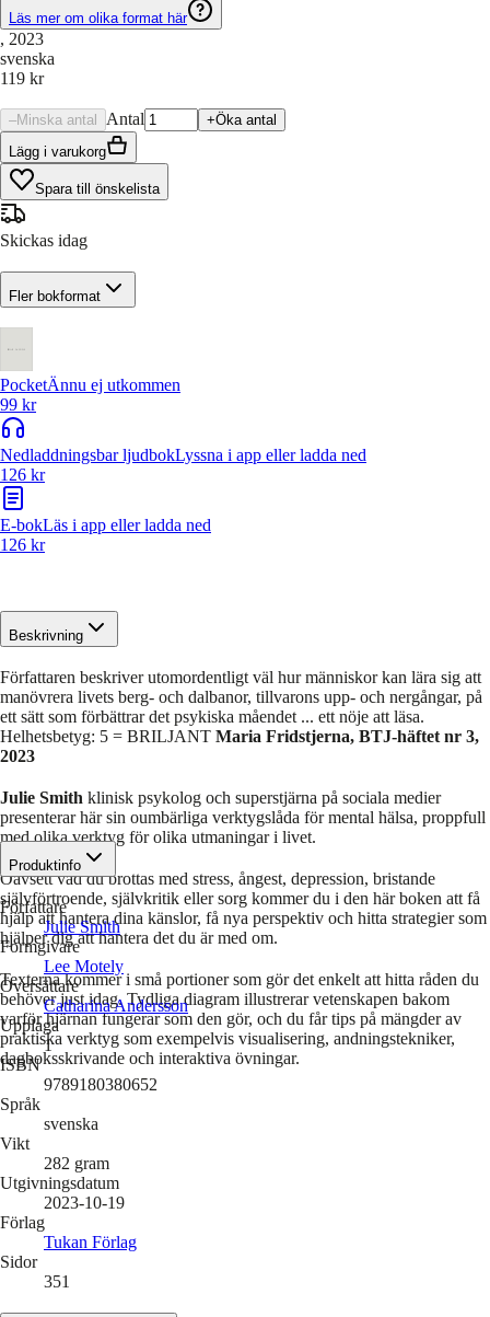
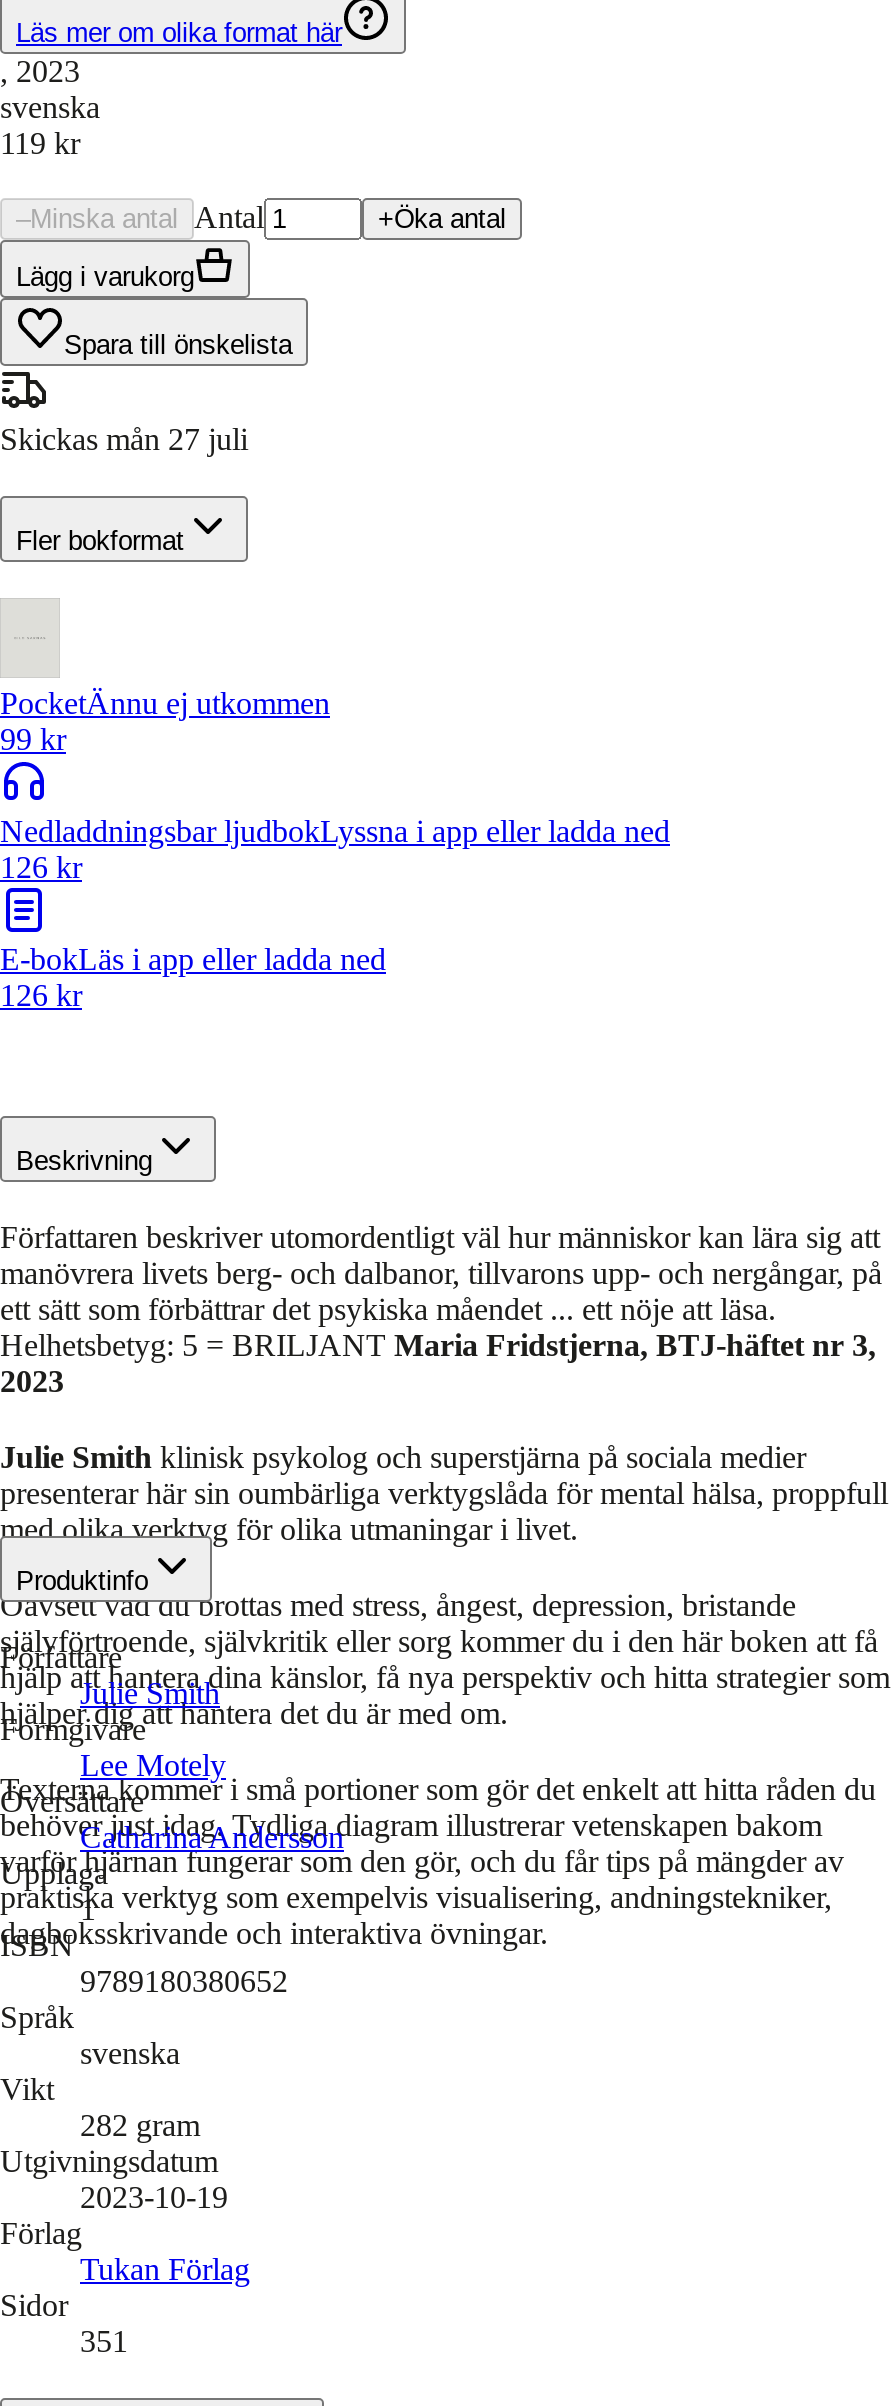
[0,231,87,249] Skickas idag -> [0,422,248,456] Skickas mån 27 juli

